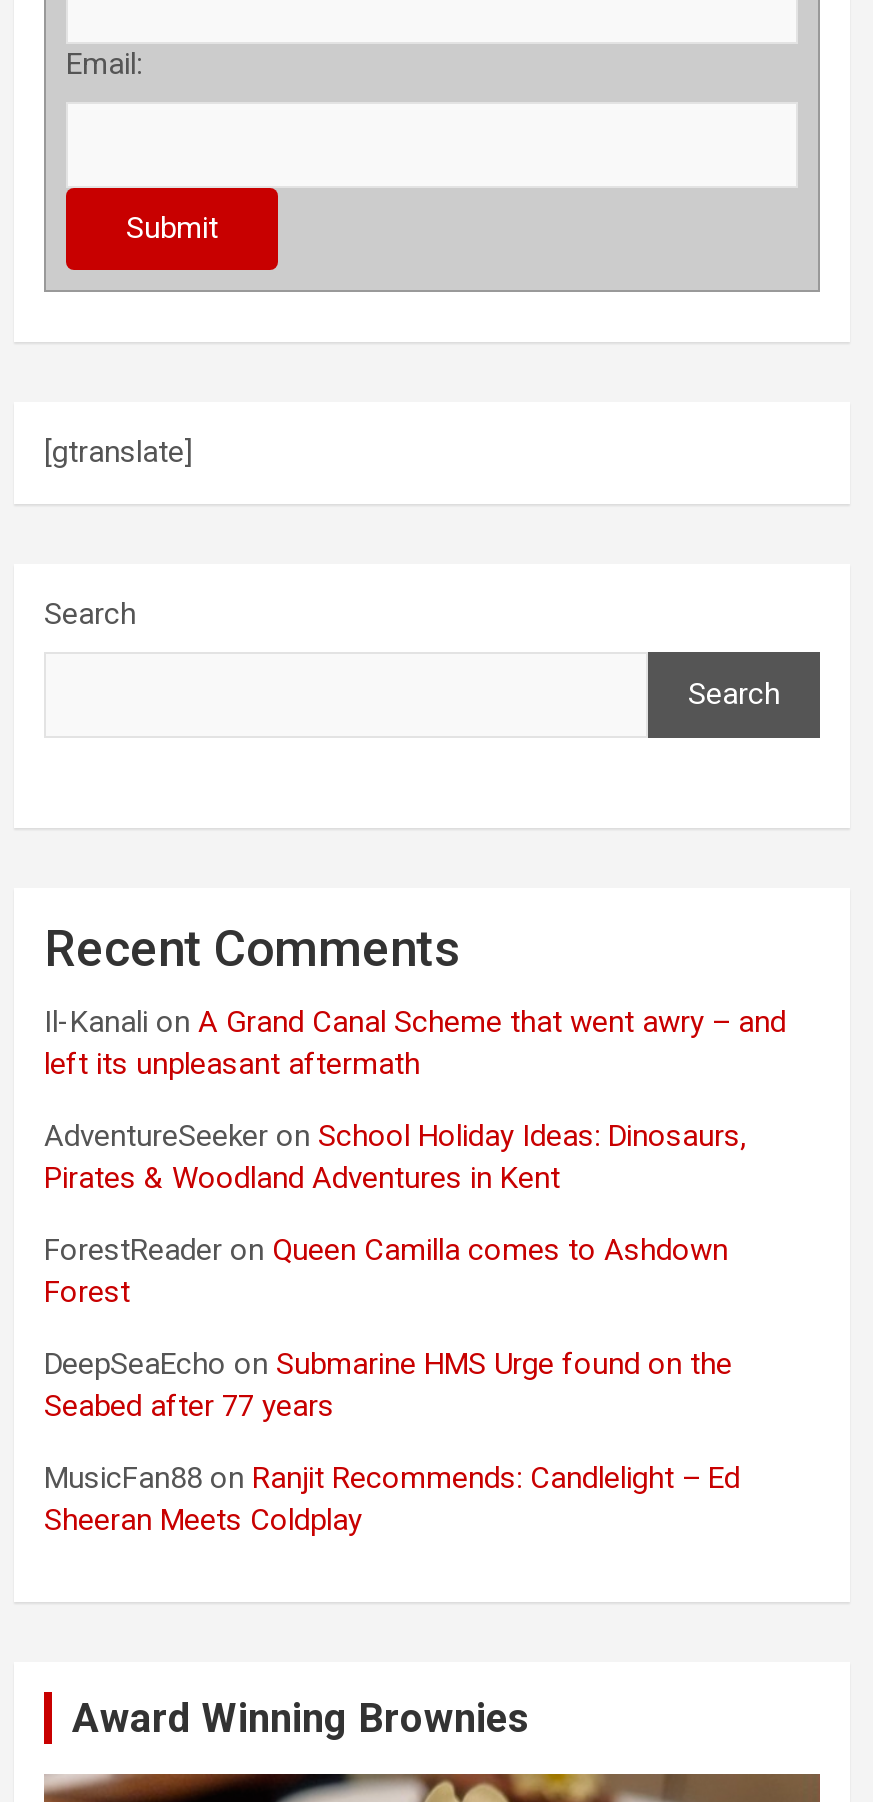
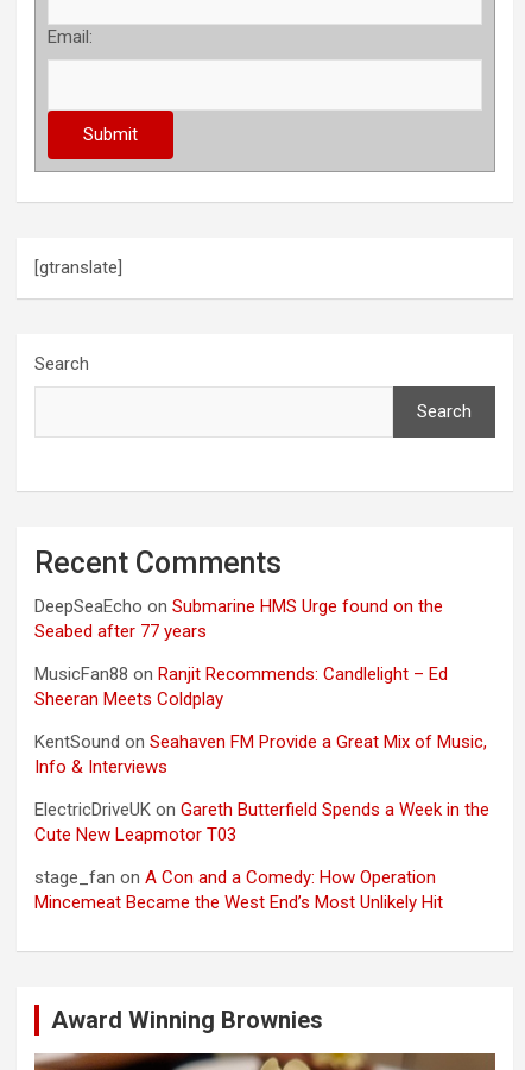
[44,1005,786,1311] Il-Kanali on A Grand Canal Scheme that went awry – and | left its unpleasant aftermath | AdventureSeeker on School Holiday Ideas: Dinosaurs, | Pirates & Woodland Adventures in Kent | ForestReader on Queen Camilla comes to Ashdown | Forest -> none
moved [44,1347,740,1539] -> [34,596,448,710]: DeepSeaEcho on Submarine HMS Urge found on the | Seabed after 77 years | MusicFan88 on Ranjit Recommends: Candlelight – Ed | Sheeran Meets Coldplay
none -> [34,732,489,914] KentSound on Seahaven FM Provide a Great Mix of Music, | Info & Interviews | ElectricDriveUK on Gareth Butterfield Spends a Week in the | Cute New Leapmotor T03 | stage_fan on A Con and a Comedy: How Operation | Mincemeat Became the West End’s Most Unlikely Hit

